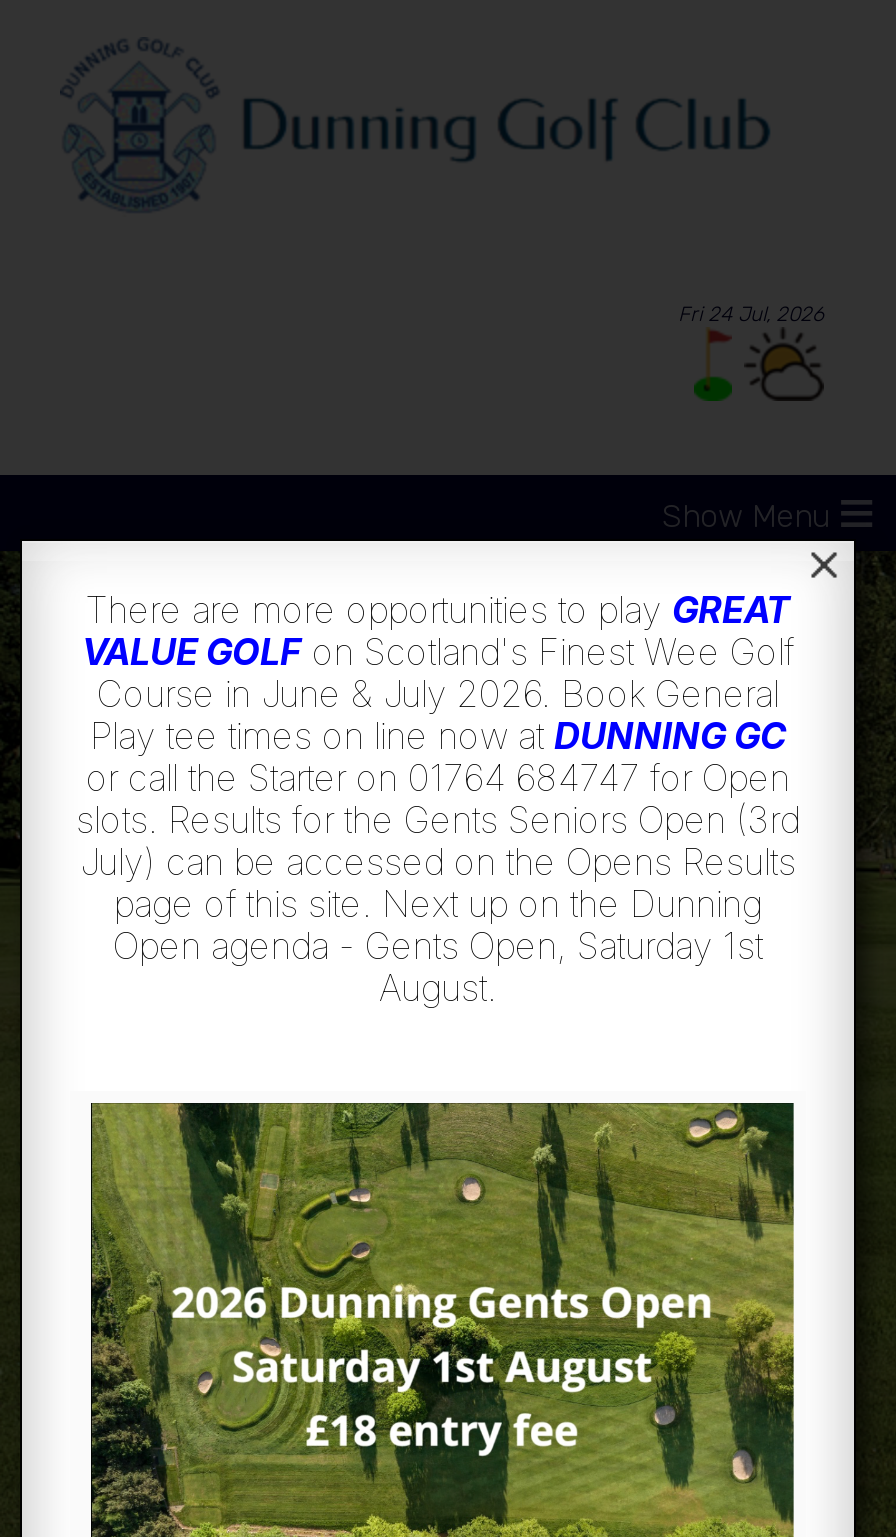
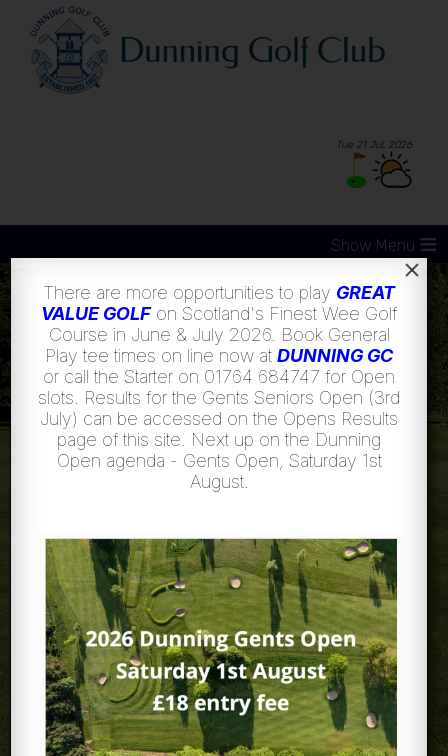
[678,301,824,327] Fri 24 Jul, 2026 -> [336,138,412,151] Tue 21 Jul, 2026

